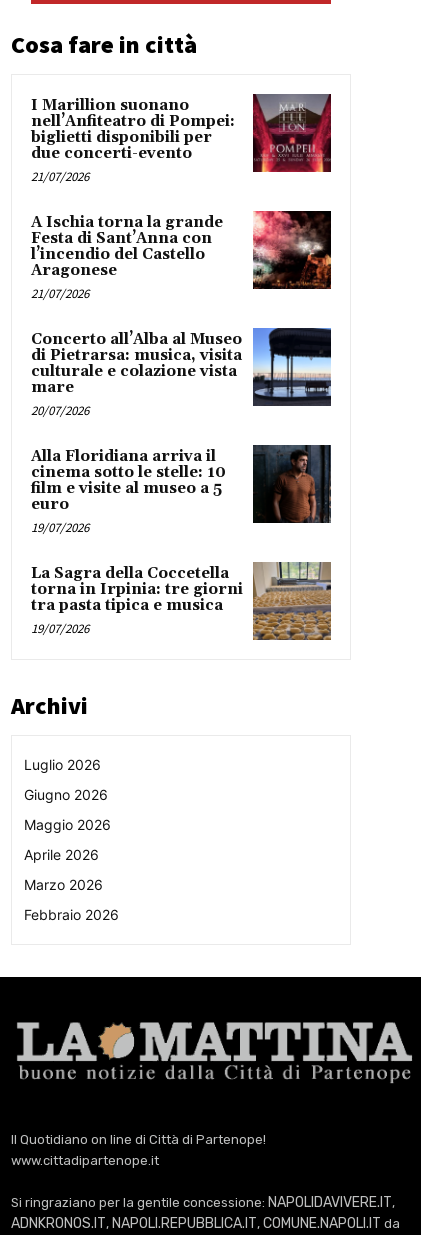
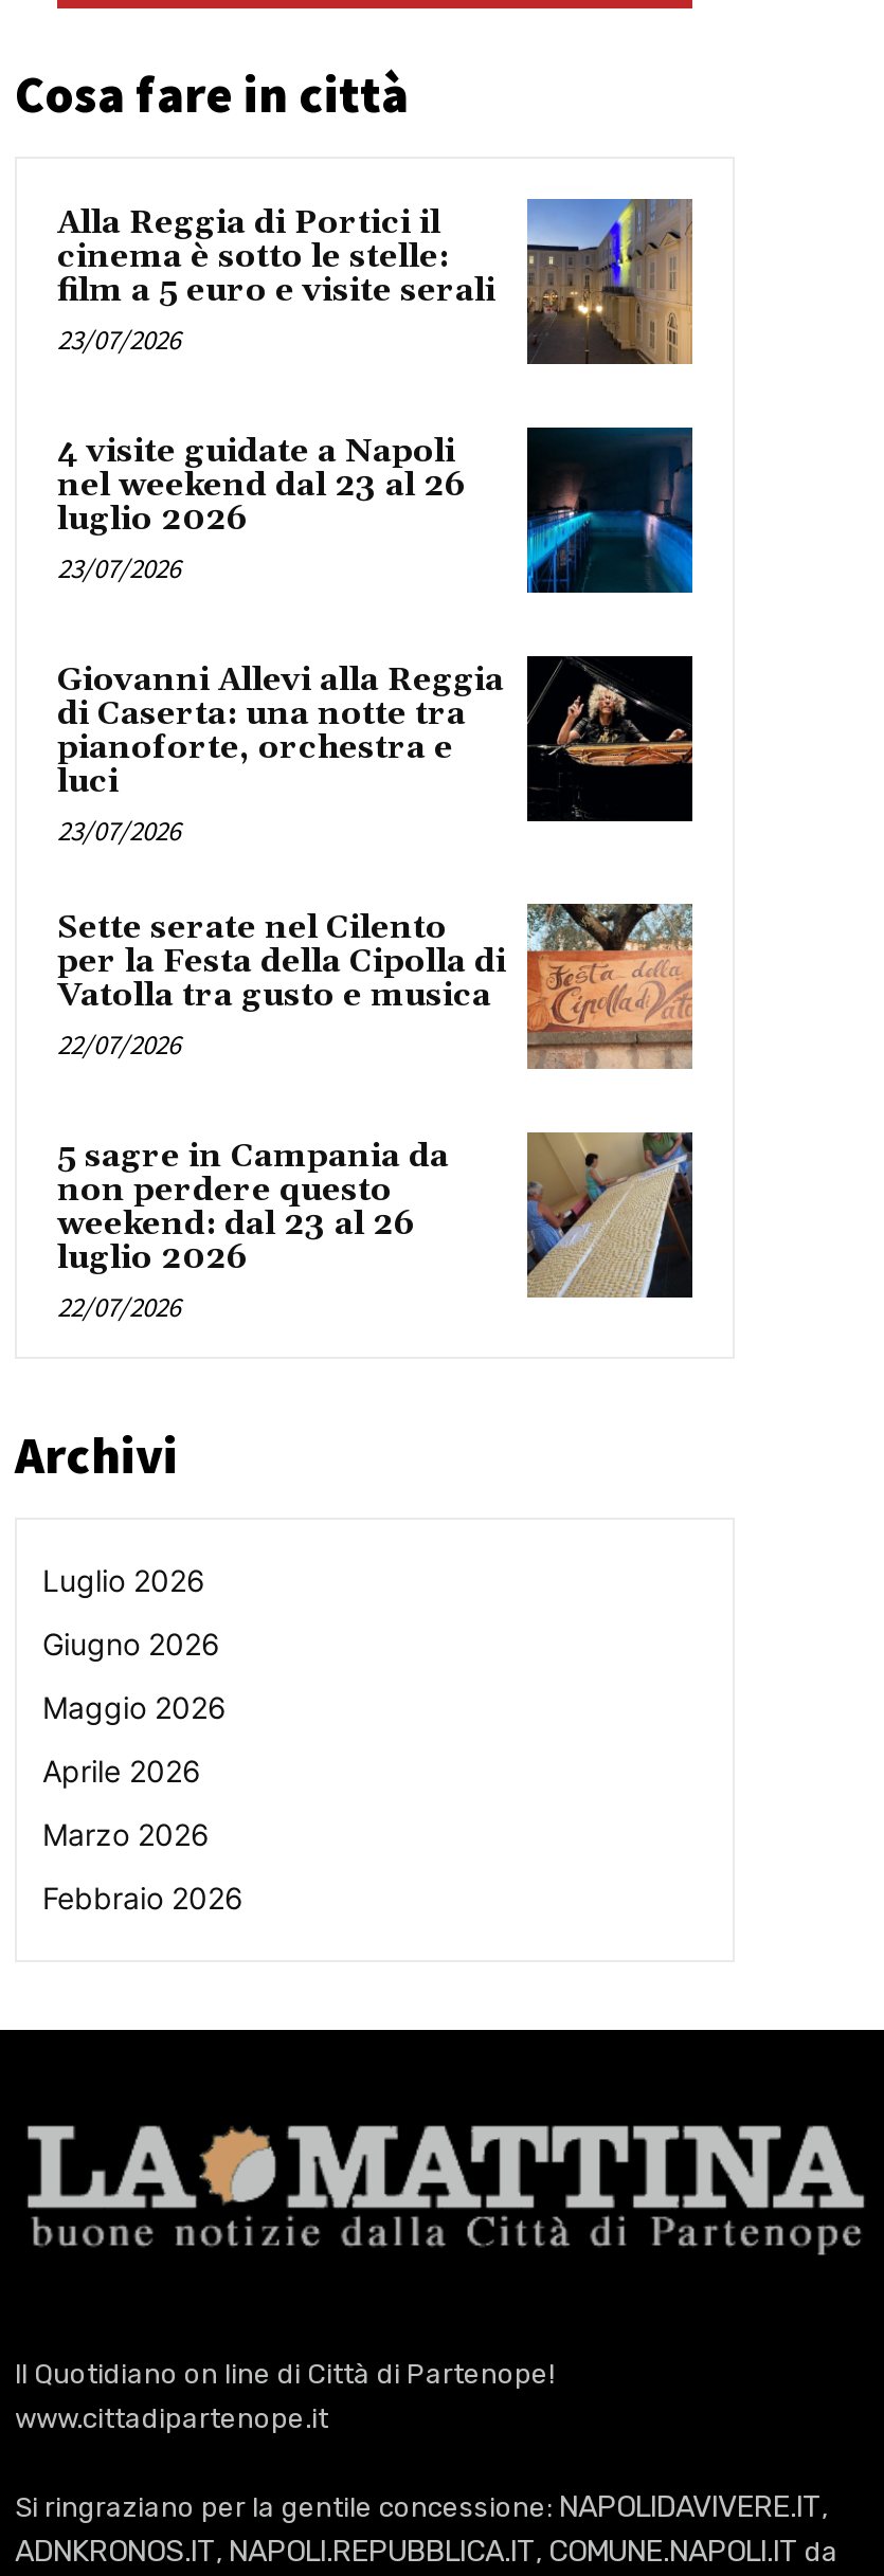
[31,93,332,185] [image] | I Marillion suonano | nell’Anfiteatro di Pompei: | biglietti disponibili per | due concerti-evento | 21/07/2026 -> [57,197,694,366] [image] | Alla Reggia di Portici il | cinema è sotto le stelle: | film a 5 euro e visite serali | 23/07/2026
[31,210,332,302] [image] | A Ischia torna la grande | Festa di Sant’Anna con | l’incendio del Castello | Aragonese | 21/07/2026 -> [57,425,694,595] [image] | 4 visite guidate a Napoli | nel weekend dal 23 al 26 | luglio 2026 | 23/07/2026
[31,327,332,419] [image] | Concerto all’Alba al Museo | di Pietrarsa: musica, visita | culturale e colazione vista | mare | 20/07/2026 -> [57,654,694,849] [image] | Giovanni Allevi alla Reggia | di Caserta: una notte tra | pianoforte, orchestra e | luci | 23/07/2026
[31,445,332,536] [image] | Alla Floridiana arriva il | cinema sotto le stelle: 10 | film e visite al museo a 5 | euro | 19/07/2026 -> [57,904,694,1071] [image] | Sette serate nel Cilento | per la Festa della Cipolla di | Vatolla tra gusto e musica | 22/07/2026
[31,553,332,641] [image] | La Sagra della Coccetella | torna in Irpinia: tre giorni | tra pasta tipica e musica | 19/07/2026 -> [57,1130,694,1325] [image] | 5 sagre in Campania da | non perdere questo | weekend: dal 23 al 26 | luglio 2026 | 22/07/2026

